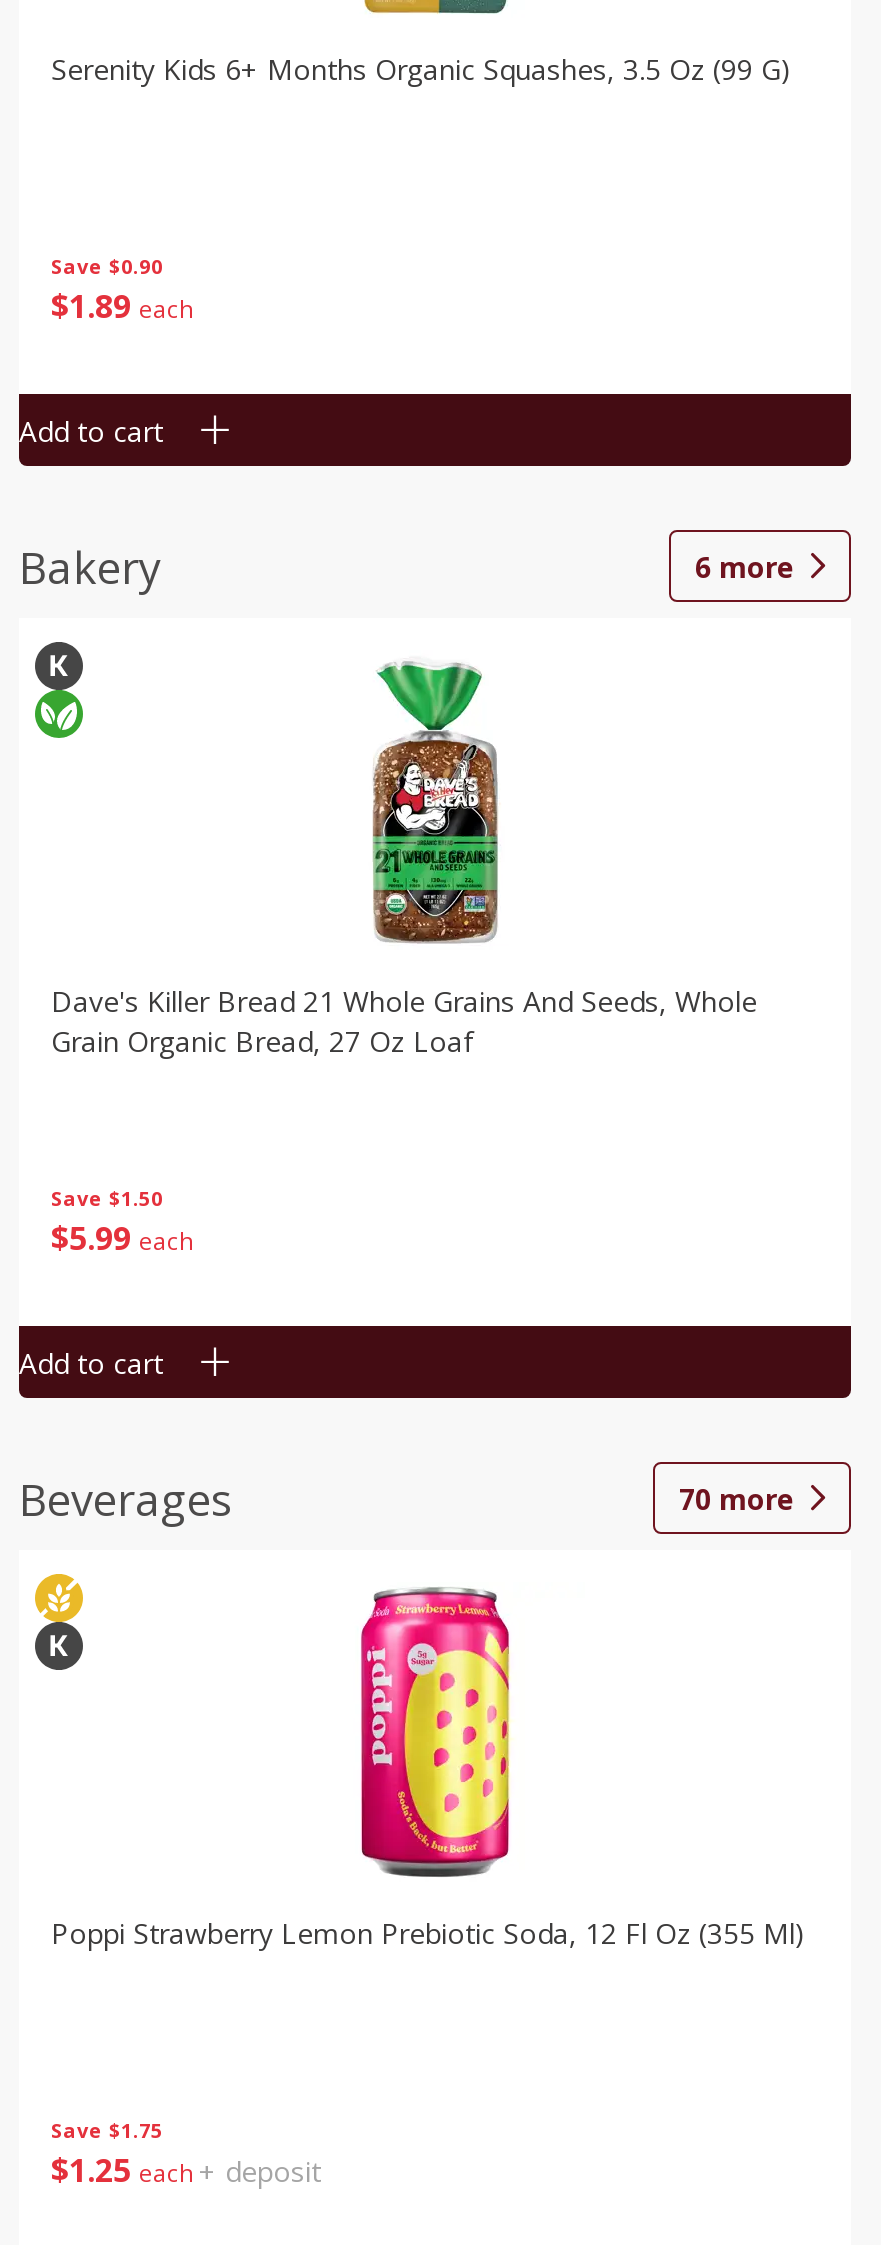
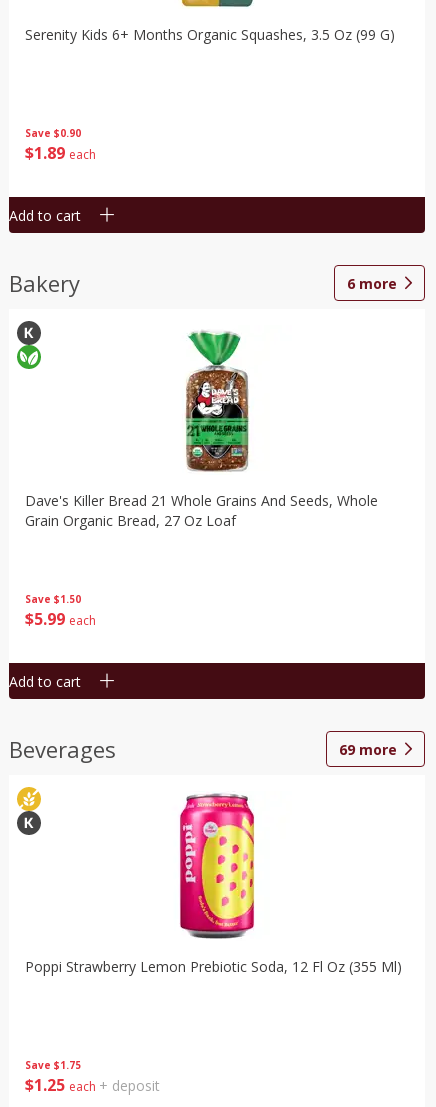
[679,1479,795,1517] 70 more -> [339,739,397,758] 69 more

